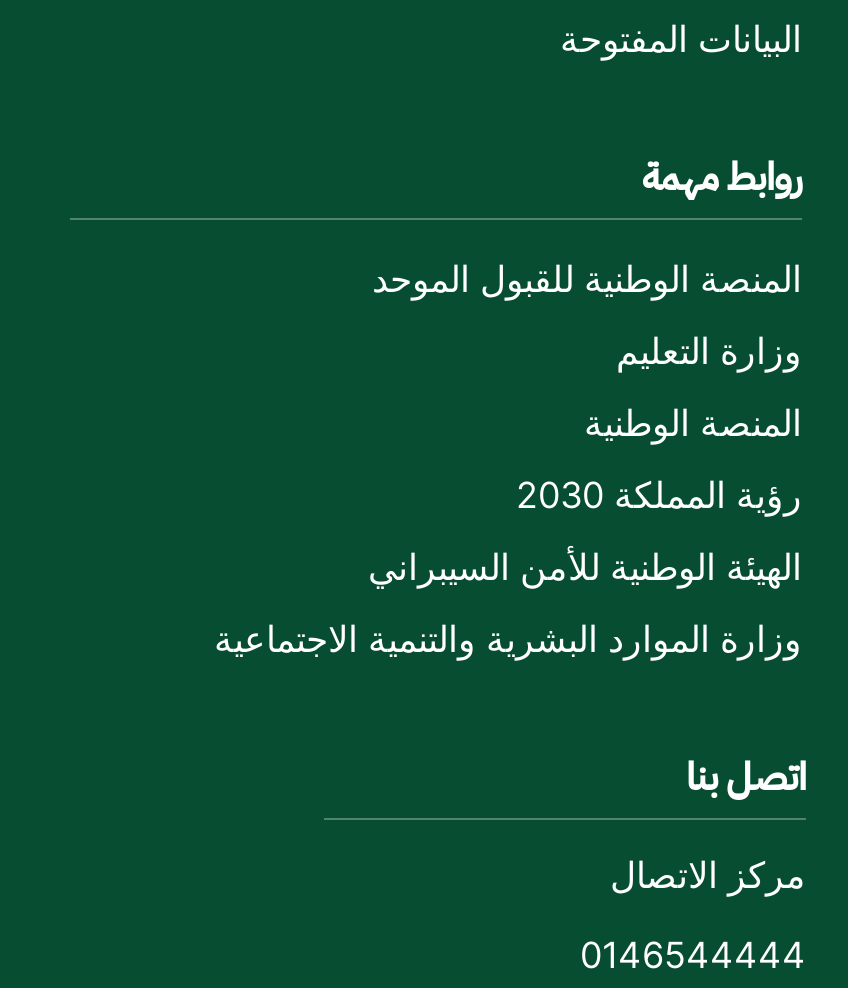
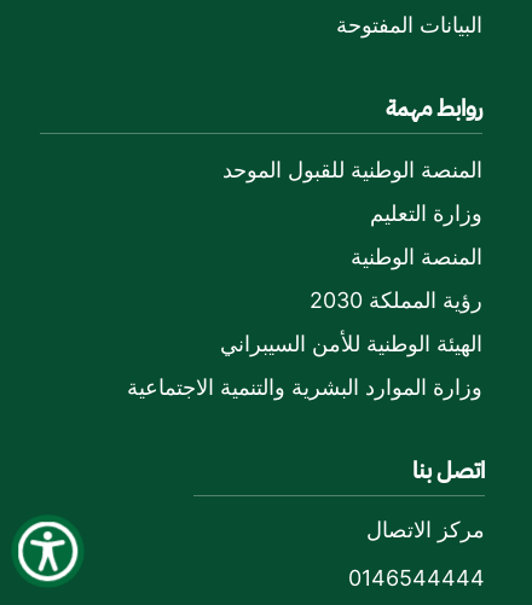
none -> [12,516,83,587] [image]

